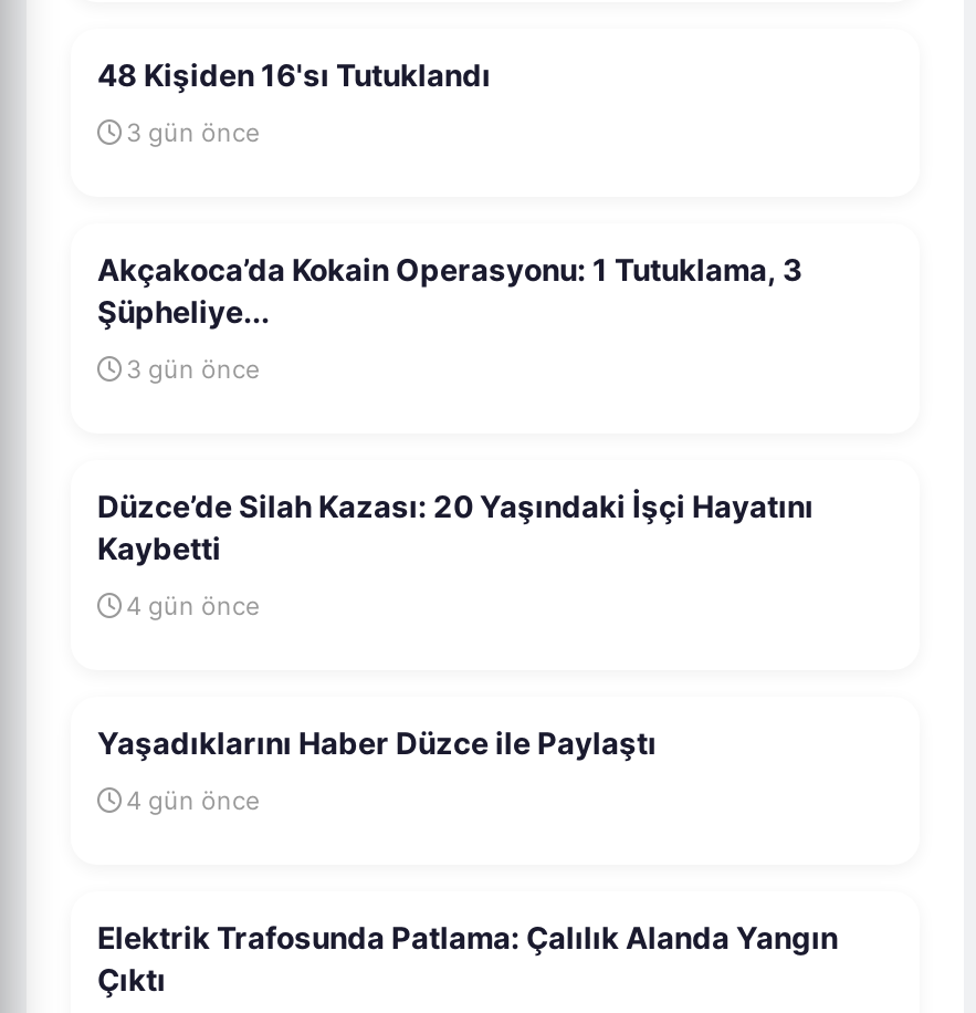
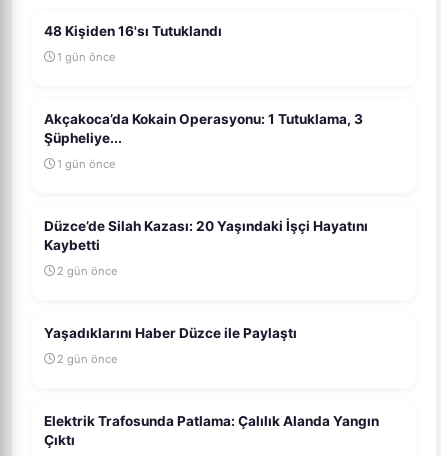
[126,117,261,148] 3 gün önce -> [57,50,116,64] 1 gün önce
[126,354,261,385] 3 gün önce -> [57,157,116,171] 1 gün önce
[126,591,261,622] 4 gün önce -> [57,264,118,278] 2 gün önce
[126,785,261,816] 4 gün önce -> [57,352,118,366] 2 gün önce

